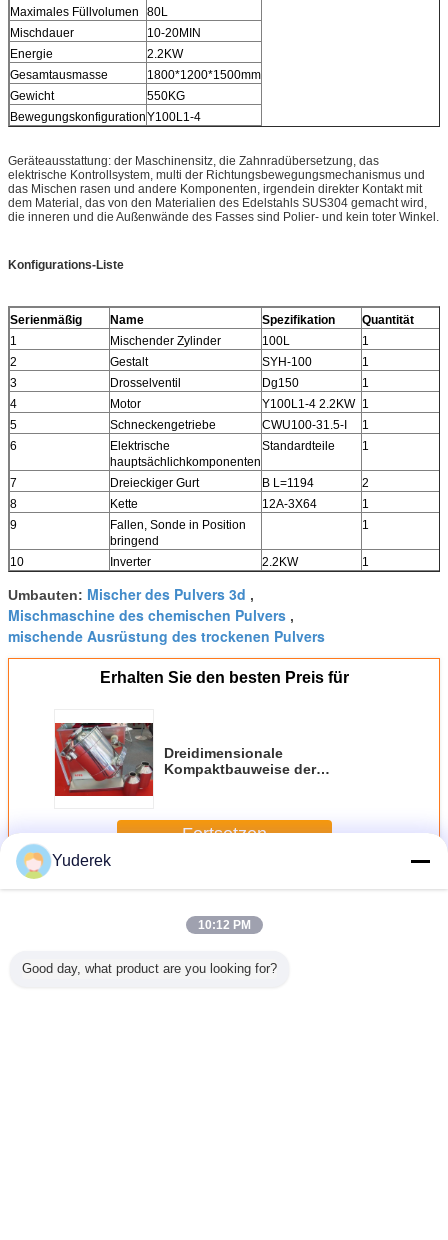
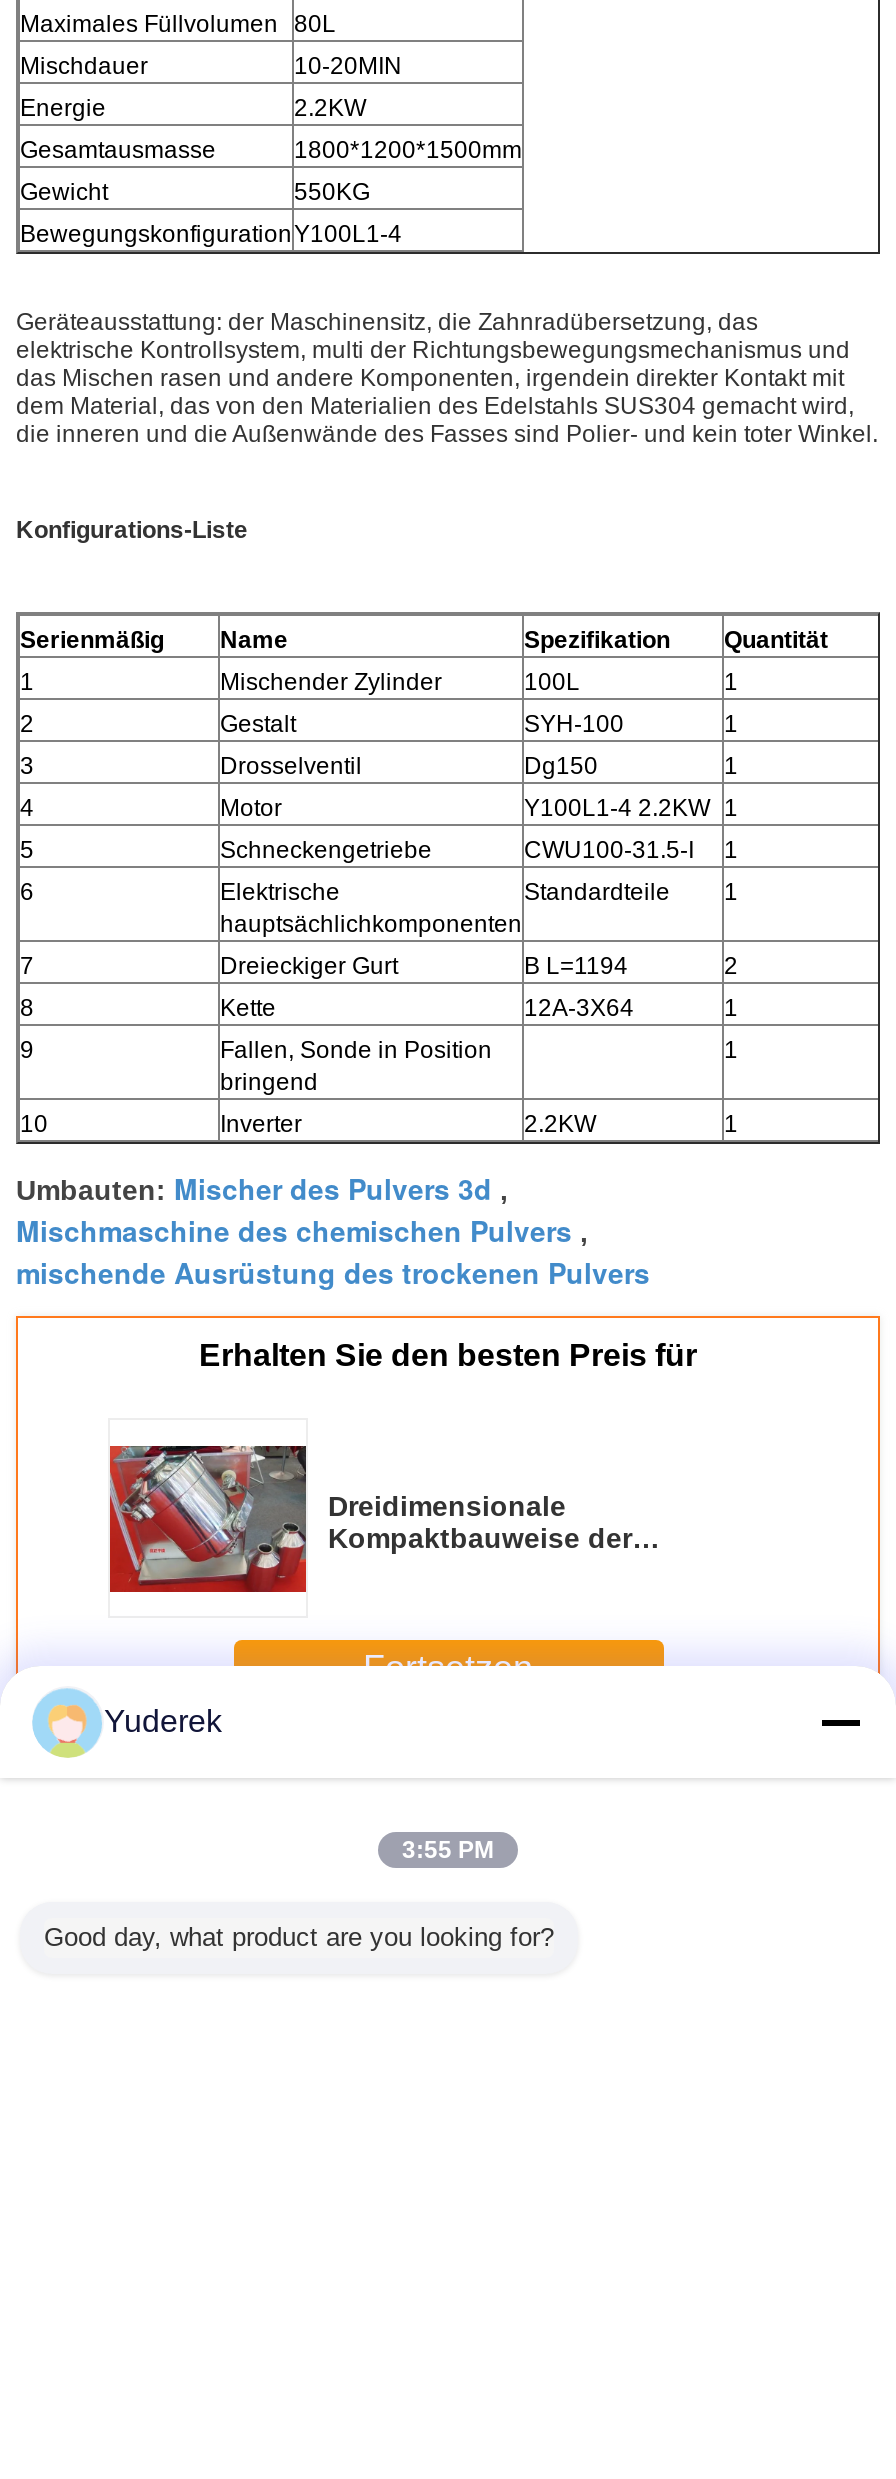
[197,918,250,932] 10:12 PM -> [402,1836,494,1864] 3:55 PM

